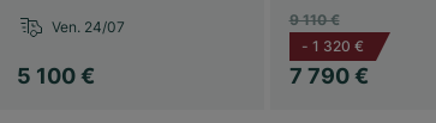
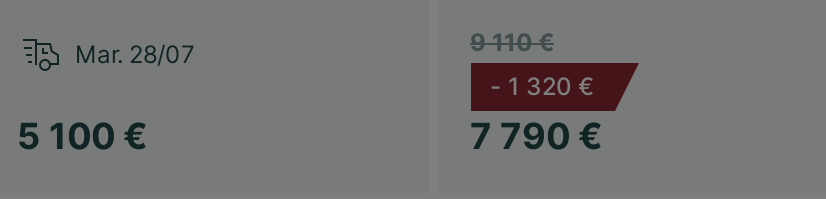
[52,18,125,36] Ven. 24/07 -> [75,39,195,69] Mar. 28/07

